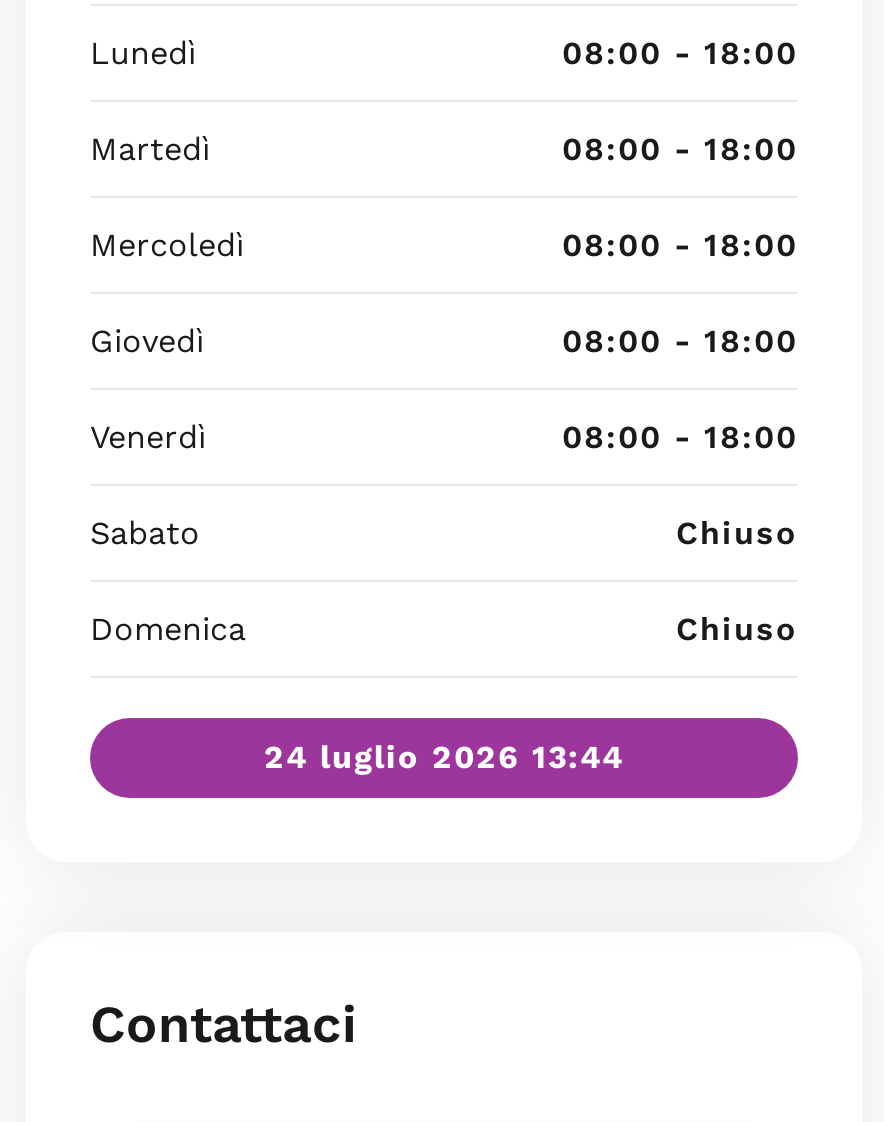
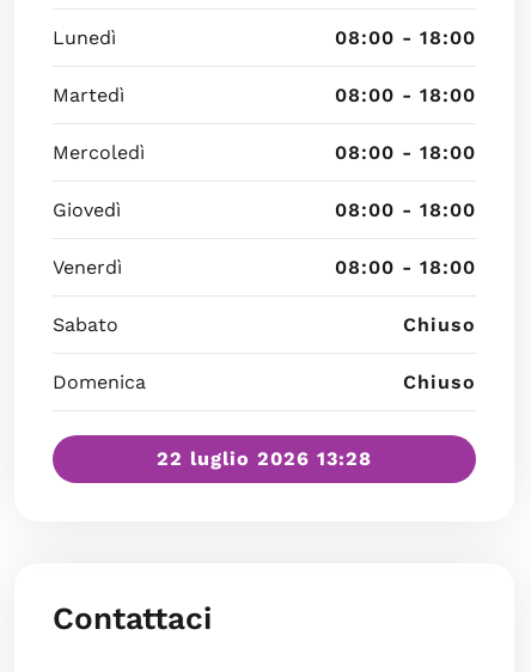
[264,738,624,776] 24 luglio 2026 13:44 -> [157,447,372,470] 22 luglio 2026 13:28

